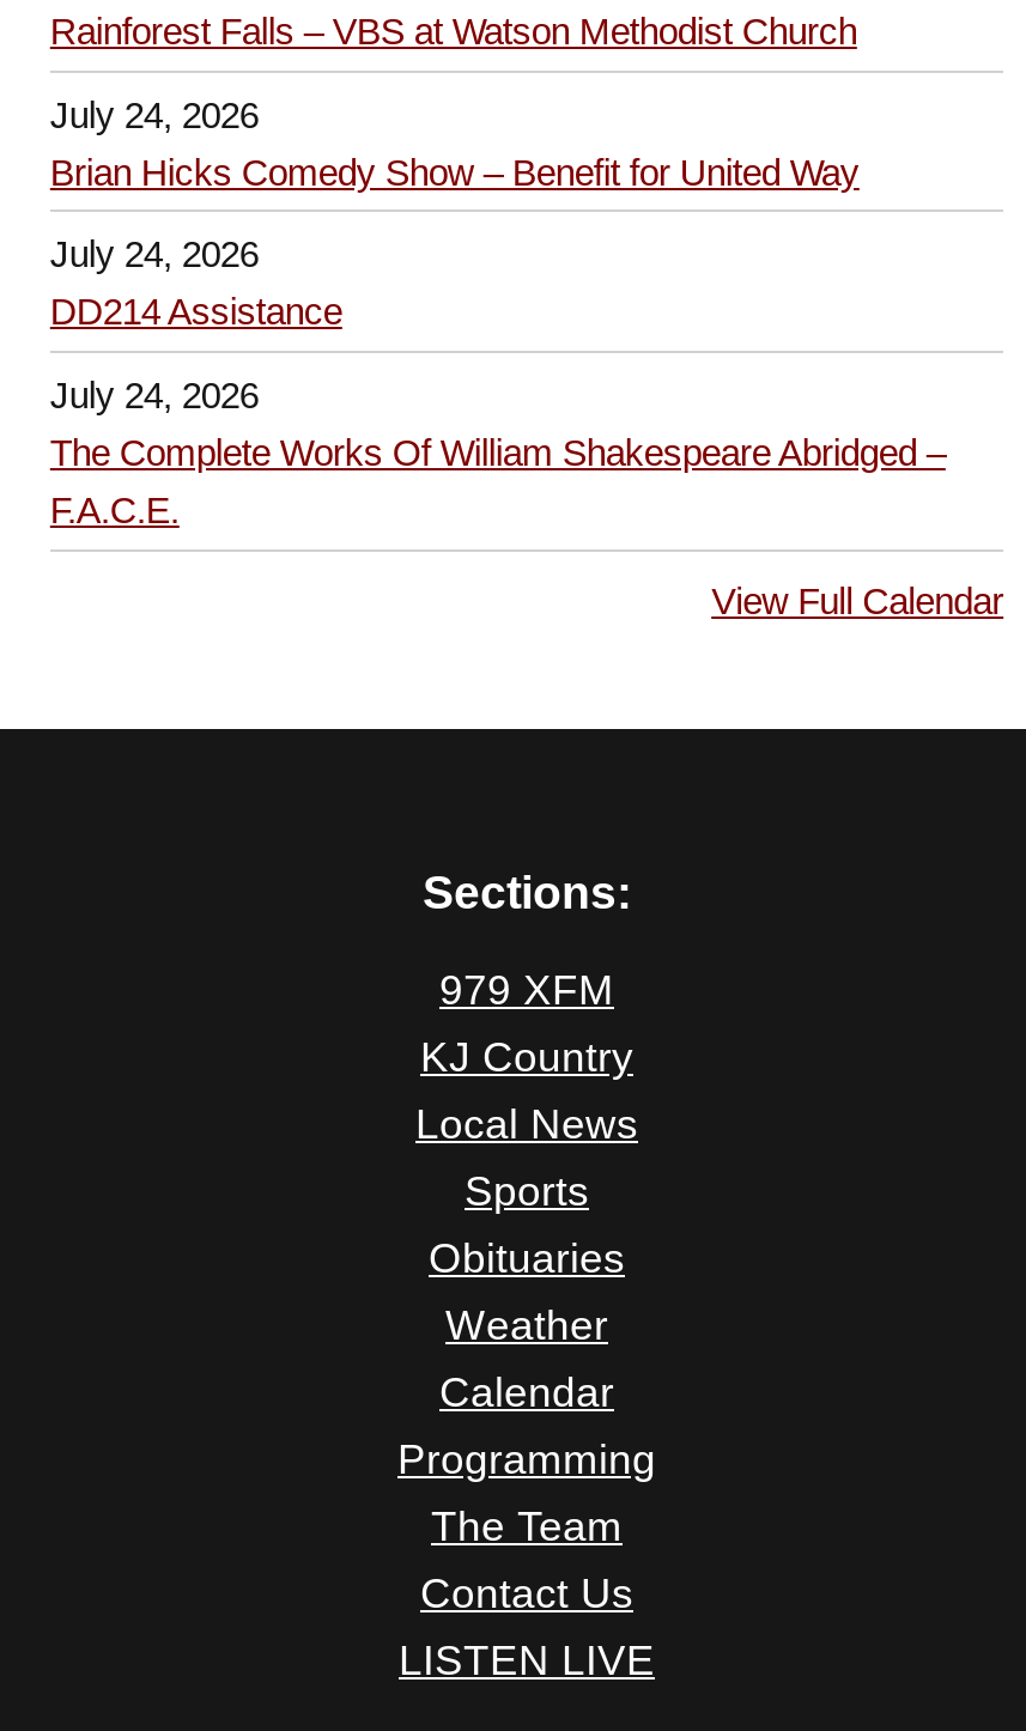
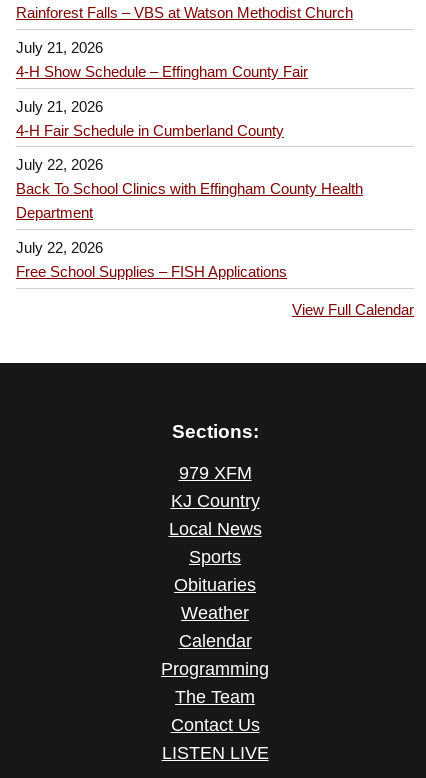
[50,93,946,530] July 24, 2026 | Brian Hicks Comedy Show – Benefit for United Way | July 24, 2026 | DD214 Assistance | July 24, 2026 | The Complete Works Of William Shakespeare Abridged – | F.A.C.E. -> [16,39,363,280] July 21, 2026 | 4-H Show Schedule – Effingham County Fair | July 21, 2026 | 4-H Fair Schedule in Cumberland County | July 22, 2026 | Back To School Clinics with Effingham County Health | Department | July 22, 2026 | Free School Supplies – FISH Applications

